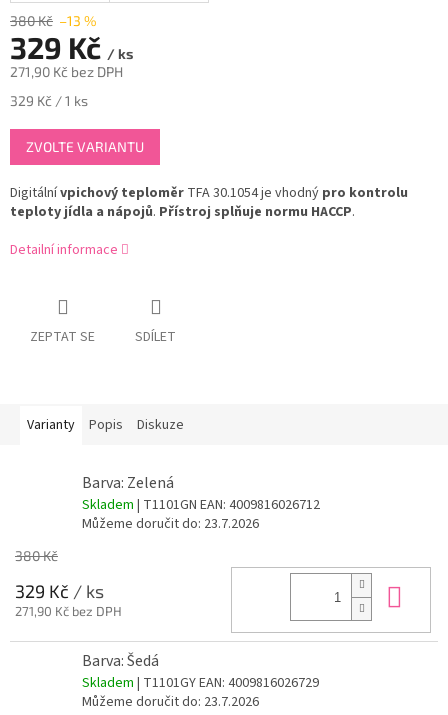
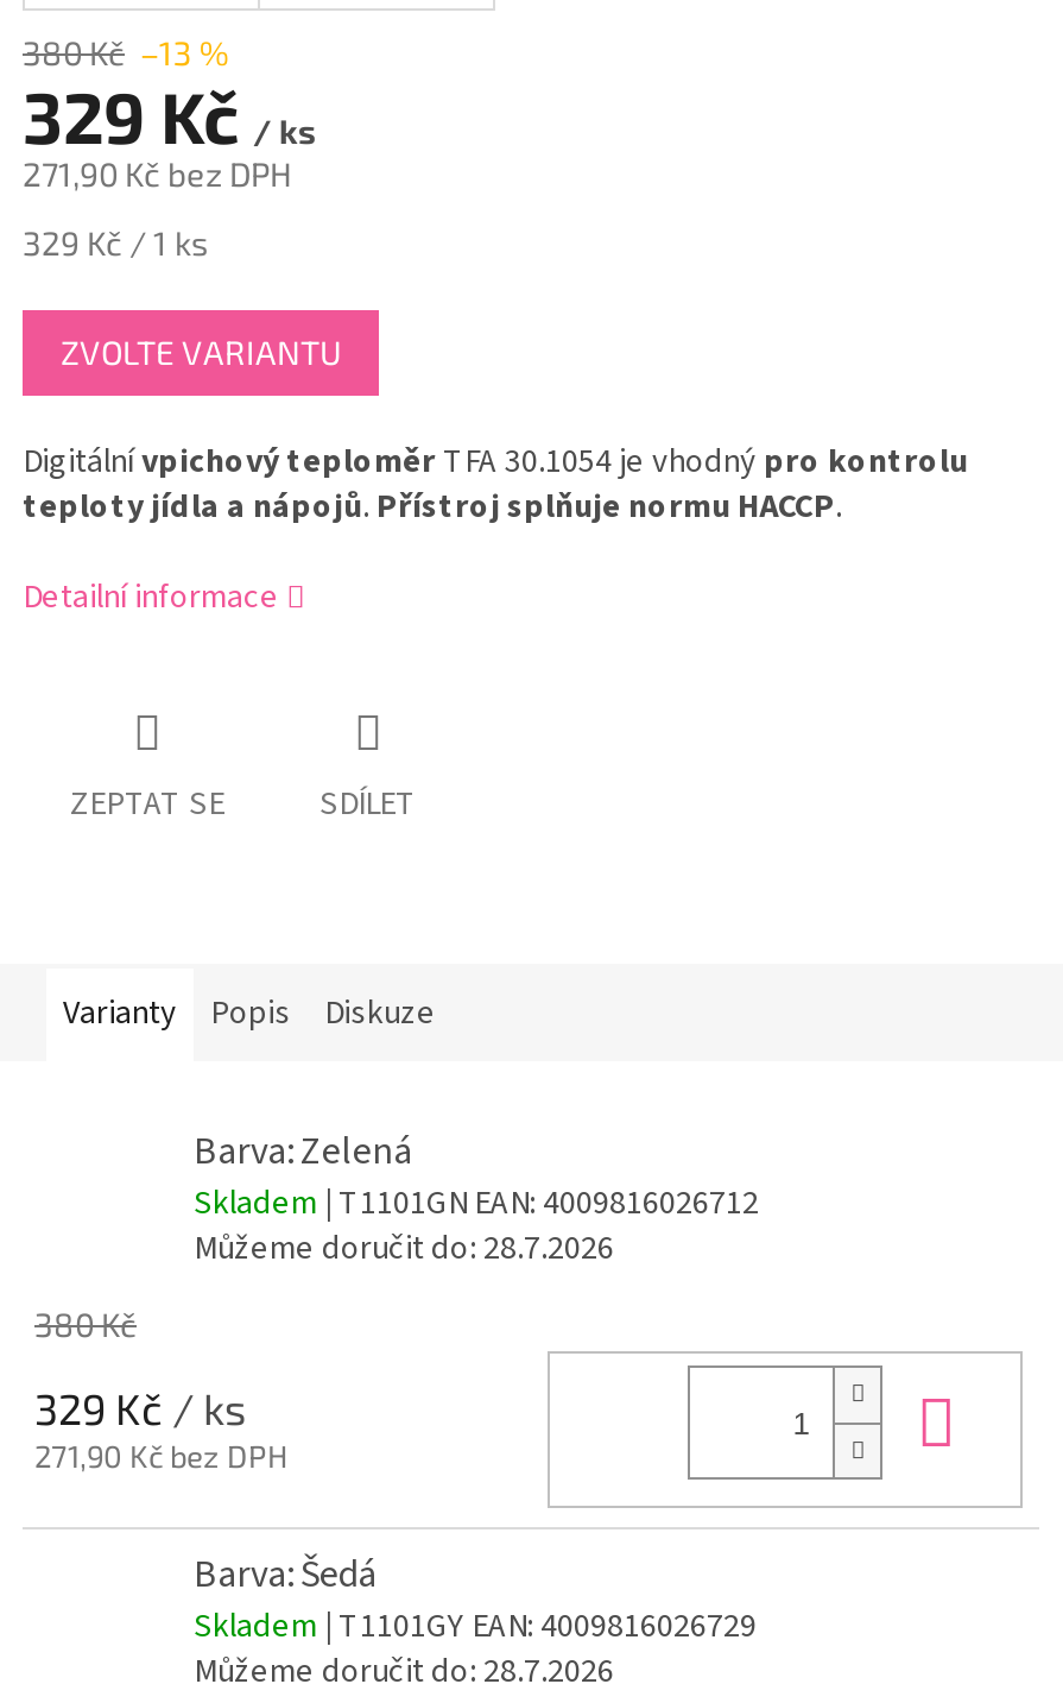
[82,514,259,534] Můžeme doručit do: 23.7.2026 -> [194,1225,614,1273] Můžeme doručit do: 28.7.2026
[82,691,259,711] Můžeme doručit do: 23.7.2026 -> [194,1647,614,1695] Můžeme doručit do: 28.7.2026

